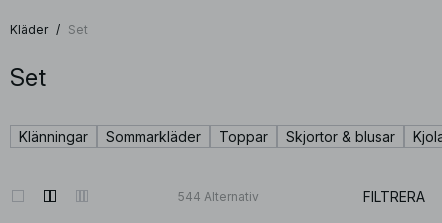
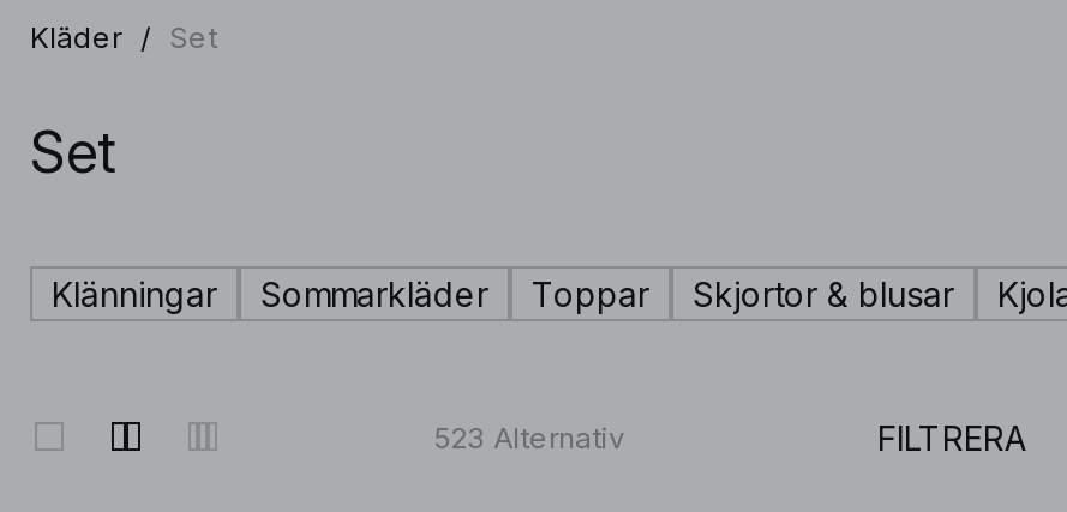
[177,188,258,203] 544 Alternativ -> [433,418,625,454] 523 Alternativ

